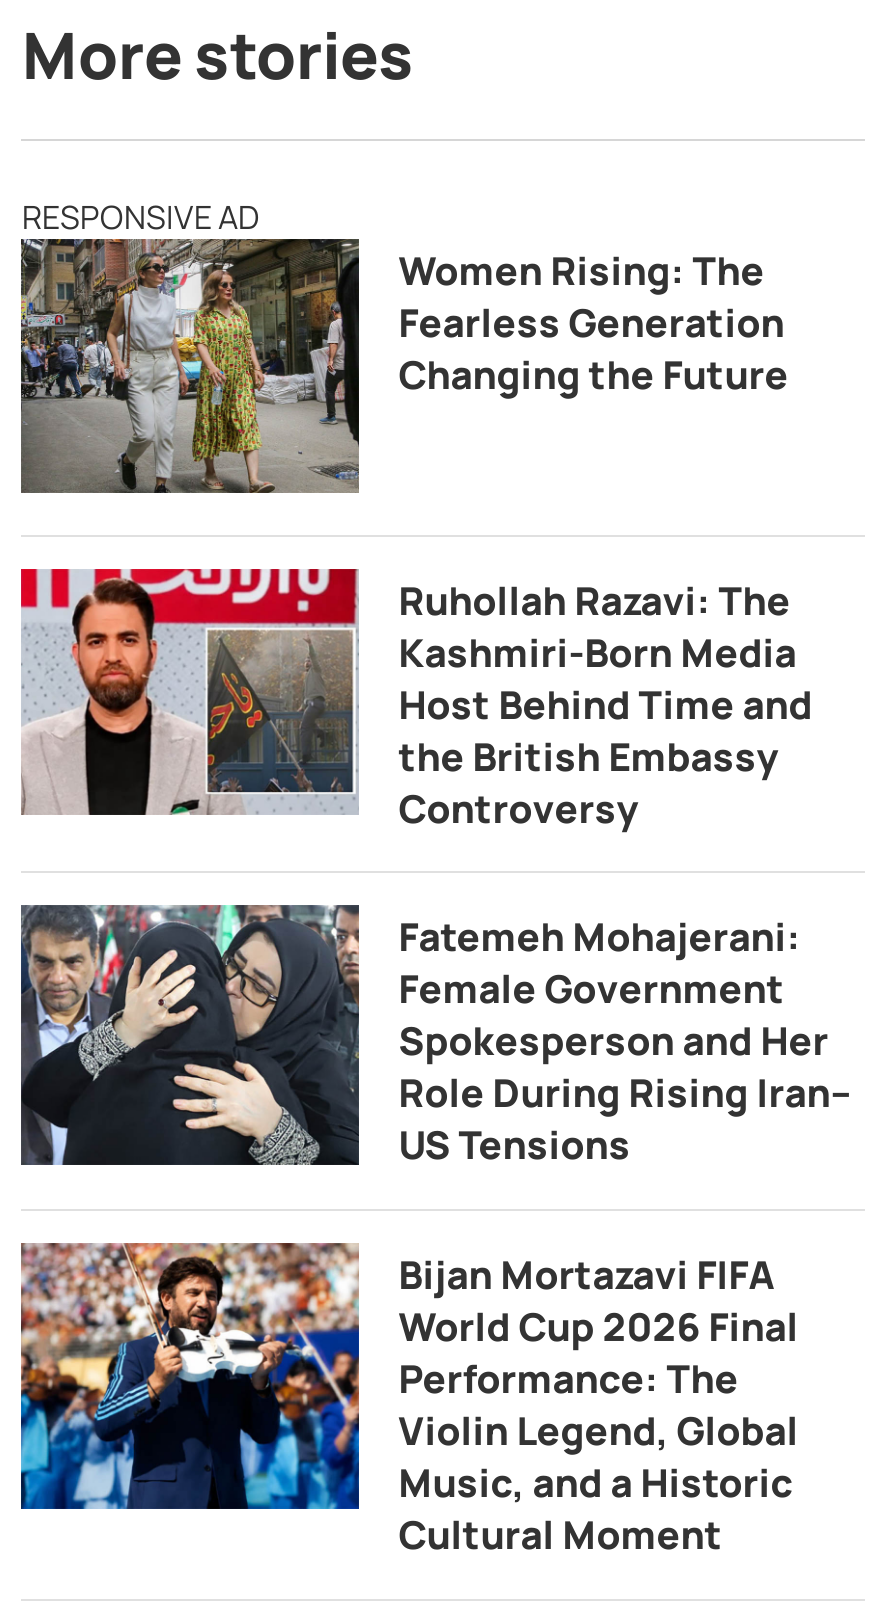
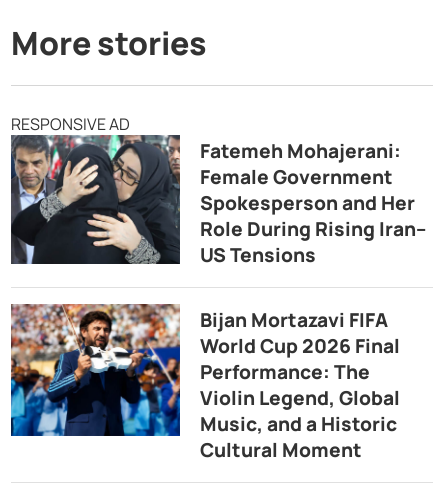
[19,237,788,495] [image] | Women Rising: The | Fearless Generation | Changing the Future -> none
[19,567,812,834] [image] | Ruhollah Razavi: The | Kashmiri-Born Media | Host Behind Time and | the British Embassy | Controversy -> none

